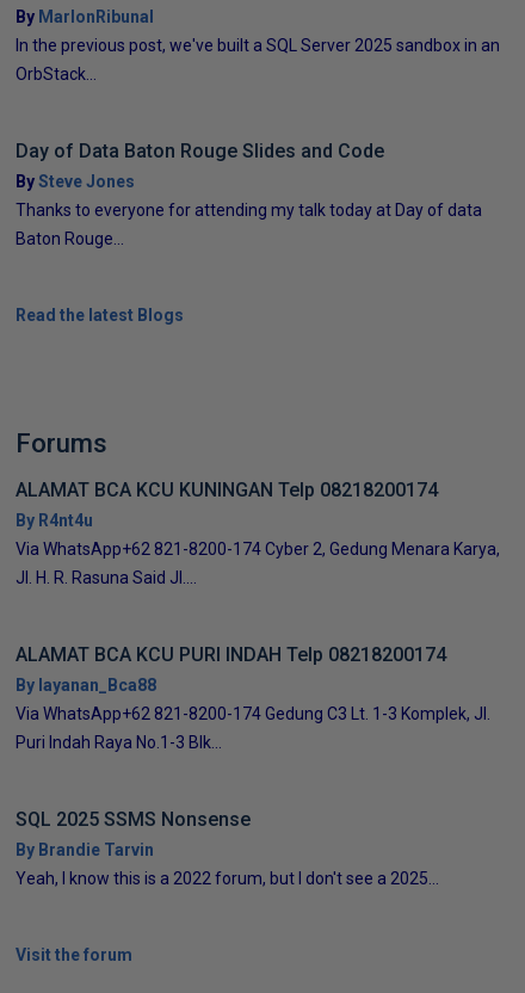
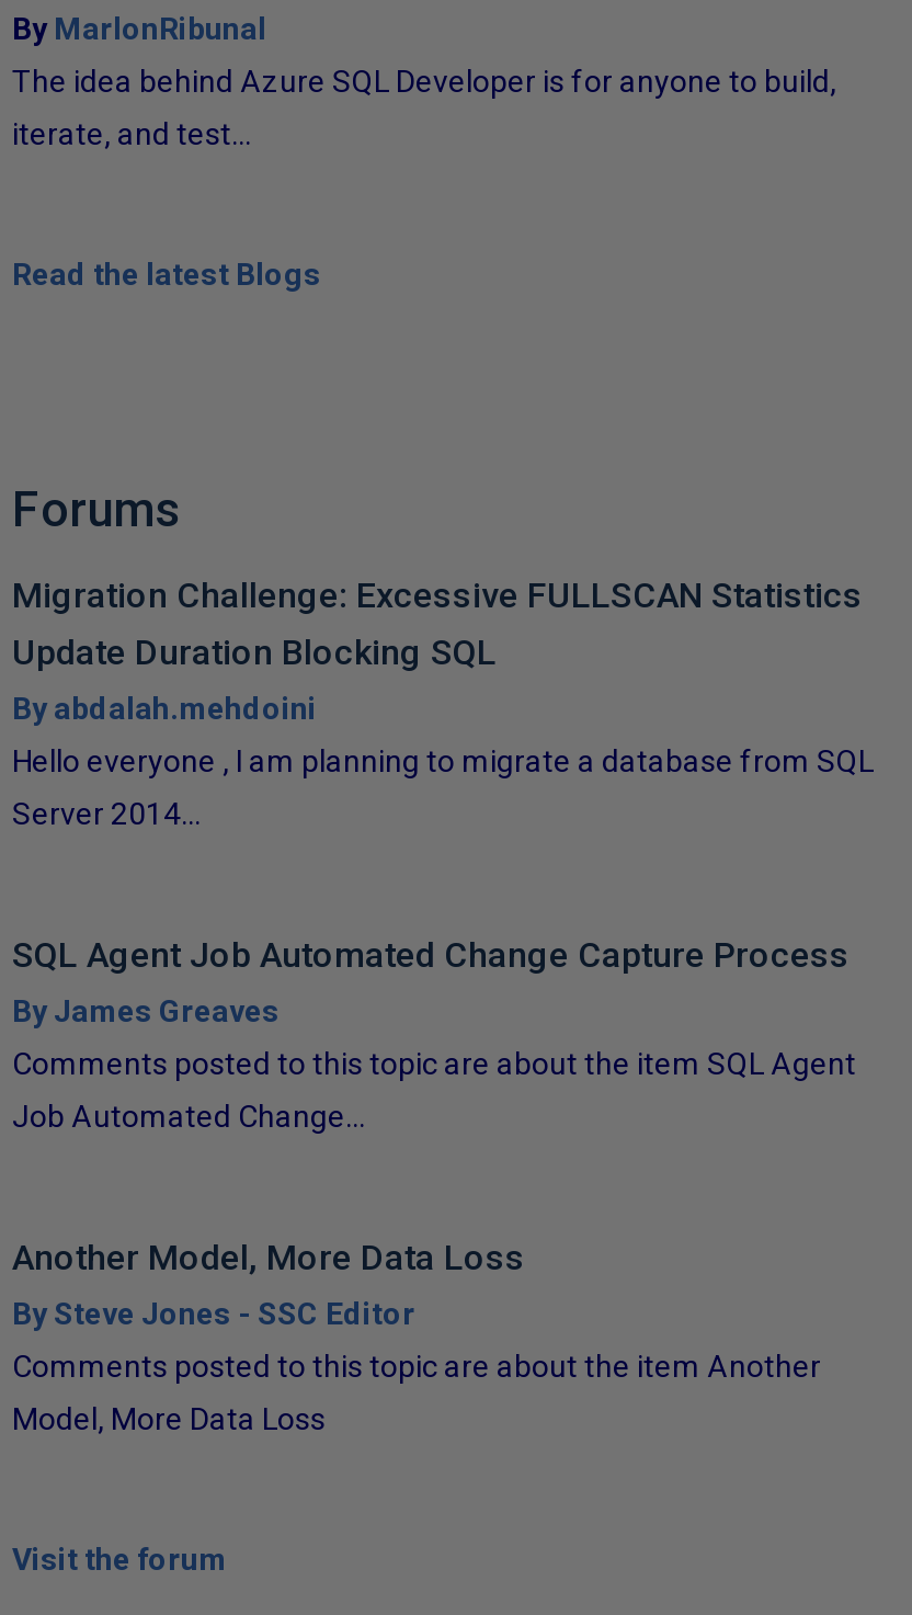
[16,36,500,248] In the previous post, we've built a SQL Server 2025 sandbox in an | OrbStack... | Day of Data Baton Rouge Slides and Code | By Steve Jones | Thanks to everyone for attending my talk today at Day of data | Baton Rouge... -> [12,64,836,151] The idea behind Azure SQL Developer is for anyone to build, | iterate, and test...
moved [16,306,184,458] -> [12,257,321,537]: Read the latest Blogs | Forums
[16,479,500,888] ALAMAT BCA KCU KUNINGAN Telp 08218200174 | By R4nt4u | Via WhatsApp+62 821-8200-174 Cyber 2, Gedung Menara Karya, | Jl. H. R. Rasuna Said Jl.... | ALAMAT BCA KCU PURI INDAH Telp 08218200174 | By layanan_Bca88 | Via WhatsApp+62 821-8200-174 Gedung C3 Lt. 1-3 Komplek, Jl. | Puri Indah Raya No.1-3 Blk... | SQL 2025 SSMS Nonsense | By Brandie Tarvin | Yeah, I know this is a 2022 forum, but I don't see a 2025... -> [12,575,874,1436] Migration Challenge: Excessive FULLSCAN Statistics | Update Duration Blocking SQL | By abdalah.mehdoini | Hello everyone , I am planning to migrate a database from SQL | Server 2014... | SQL Agent Job Automated Change Capture Process | By James Greaves | Comments posted to this topic are about the item SQL Agent | Job Automated Change... | Another Model, More Data Loss | By Steve Jones - SSC Editor | Comments posted to this topic are about the item Another | Model, More Data Loss

